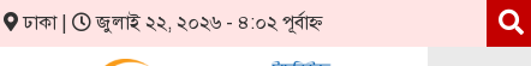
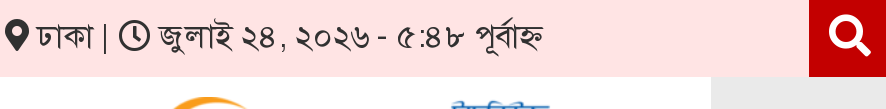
[91,11,323,35] জুলাই ২২, ২০২৬ - ৪:০২ পূর্বাহ্ন -> [151,17,543,57] জুলাই ২৪, ২০২৬ - ৫:৪৮ পূর্বাহ্ন

